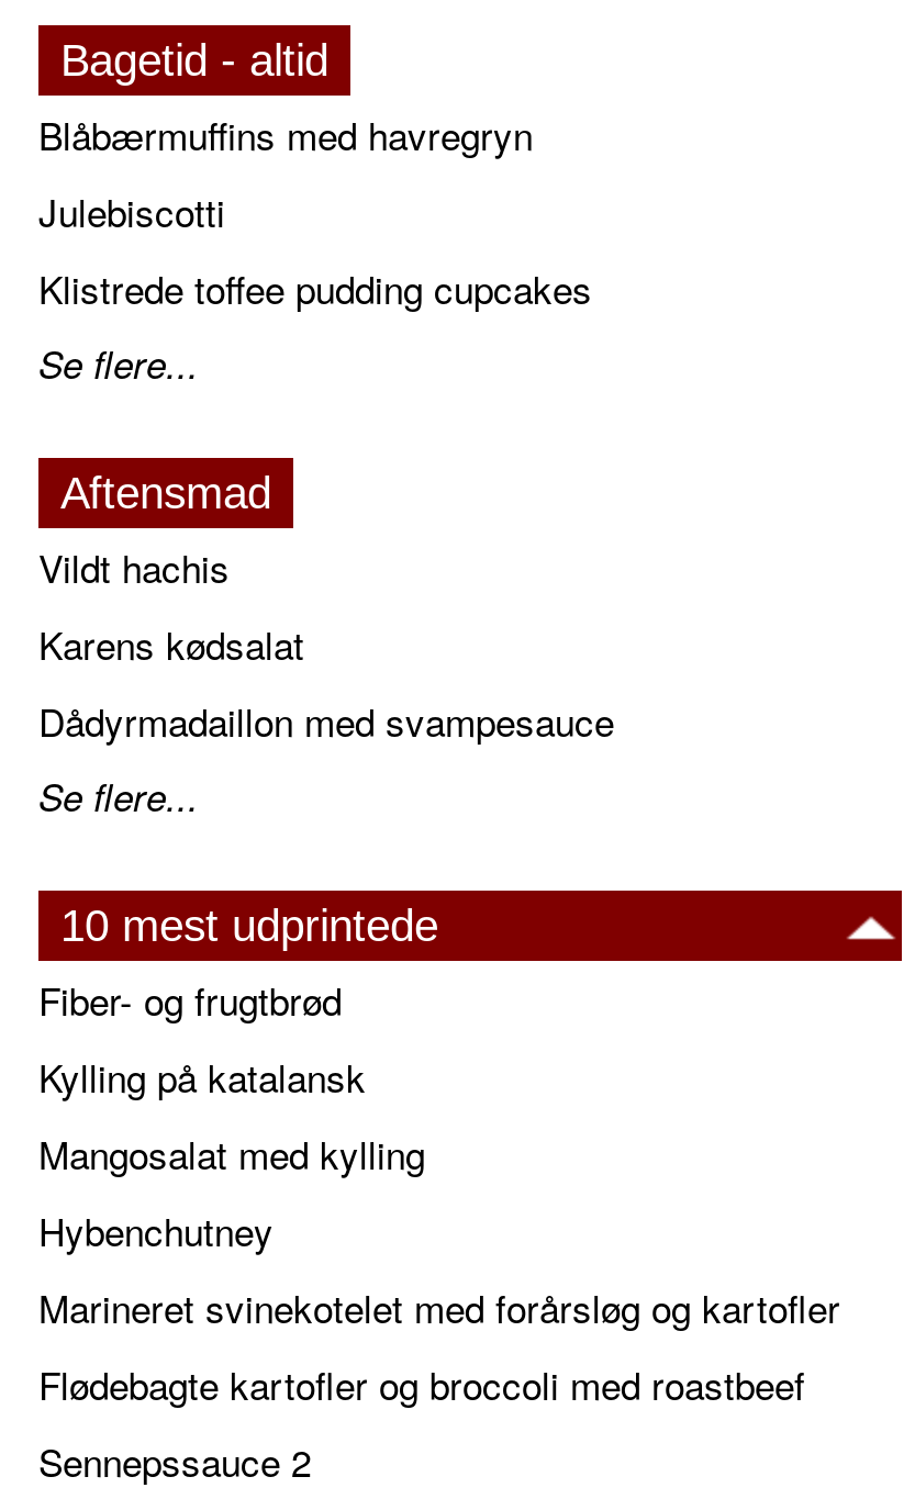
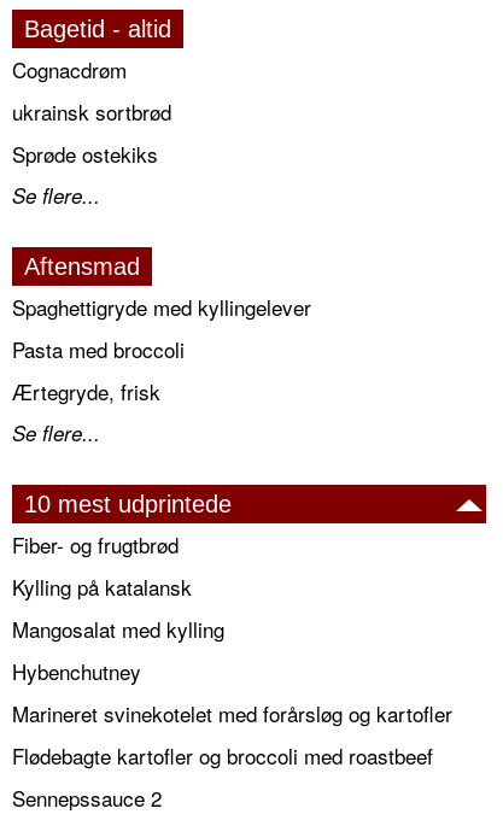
[38,107,592,316] Blåbærmuffins med havregryn | Julebiscotti | Klistrede toffee pudding cupcakes -> [12,55,171,169] Cognacdrøm | ukrainsk sortbrød | Sprøde ostekiks
[38,540,614,748] Vildt hachis | Karens kødsalat | Dådyrmadaillon med svampesauce -> [12,292,311,407] Spaghettigryde med kyllingelever | Pasta med broccoli | Ærtegryde, frisk

